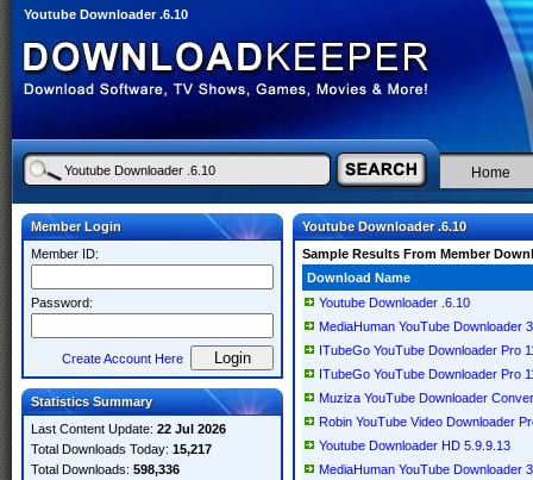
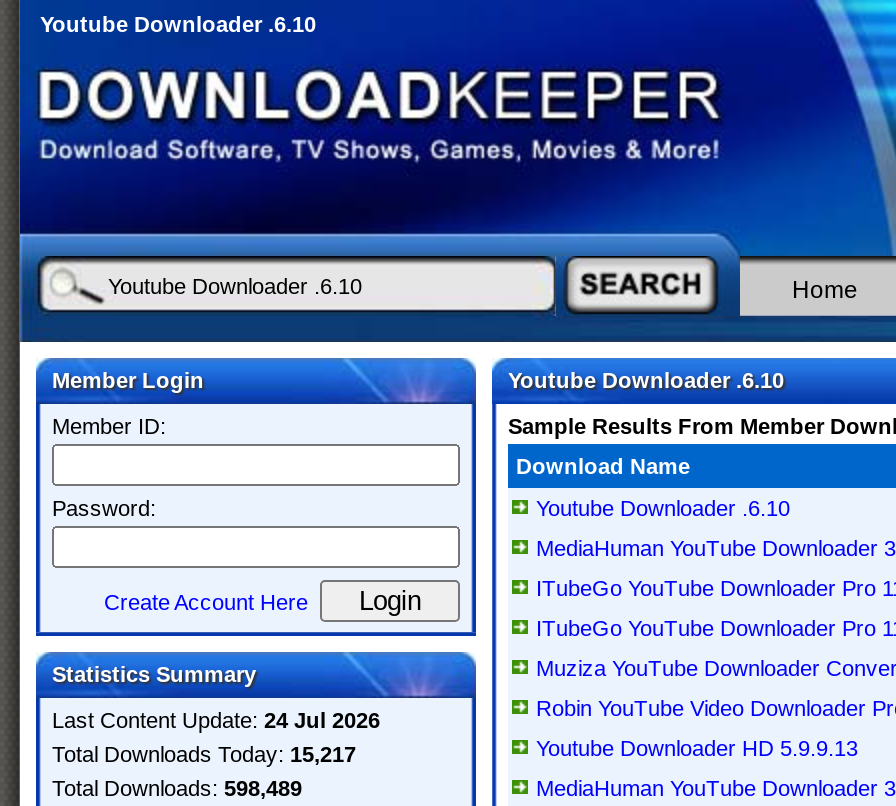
[31,422,226,436] Last Content Update: 22 Jul 2026 -> [52,708,380,732] Last Content Update: 24 Jul 2026
[31,462,180,476] Total Downloads: 598,336 -> [52,776,302,800] Total Downloads: 598,489

